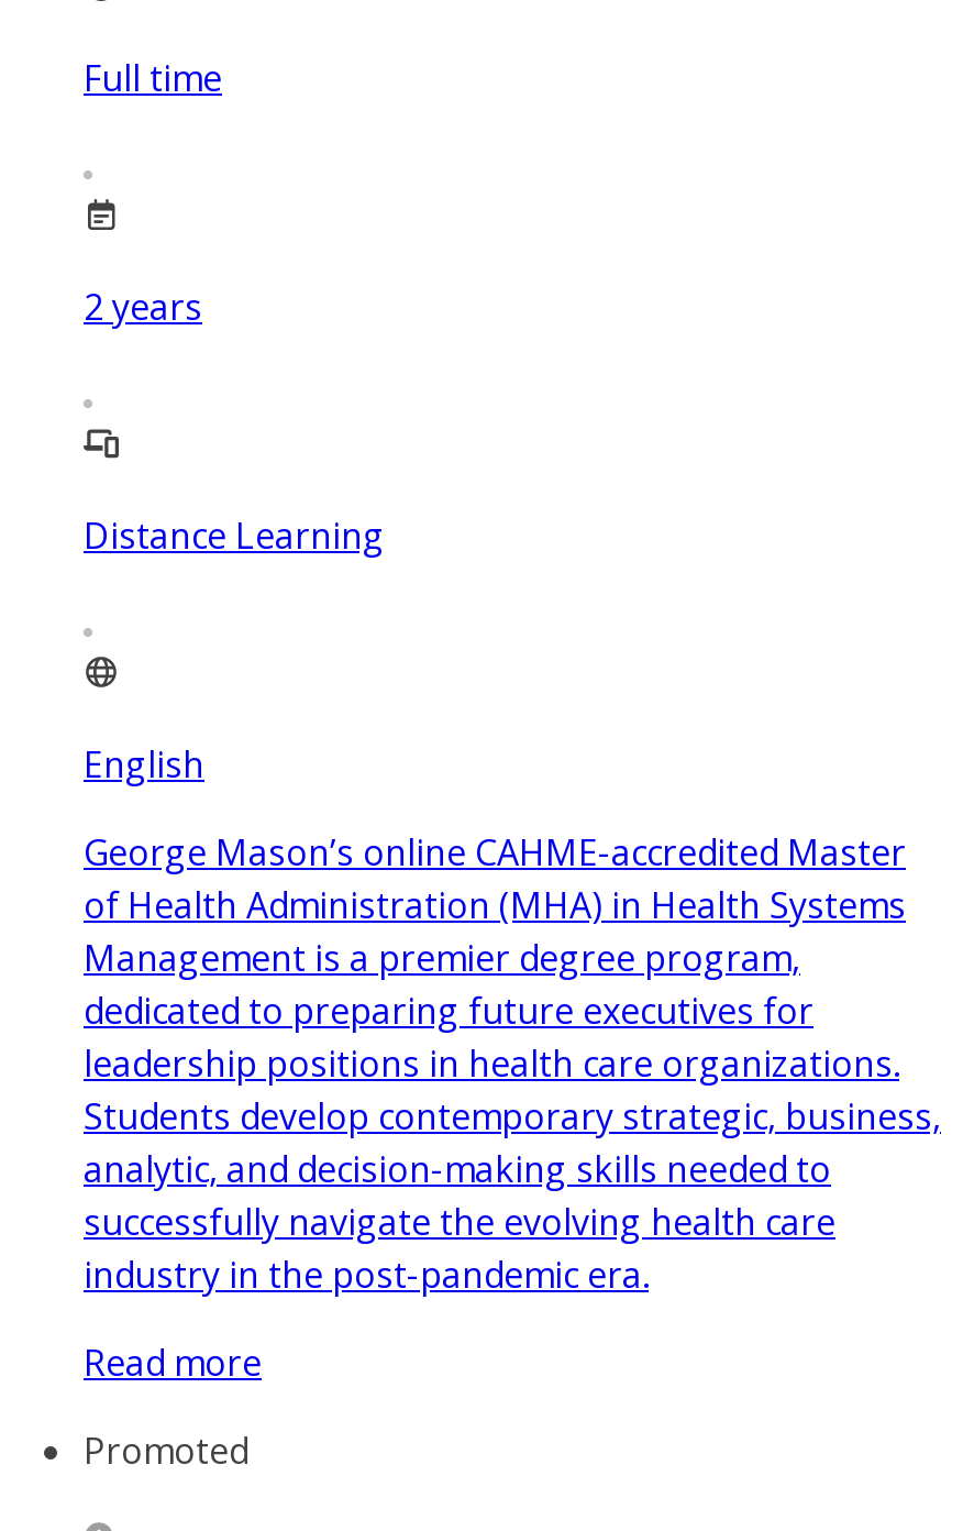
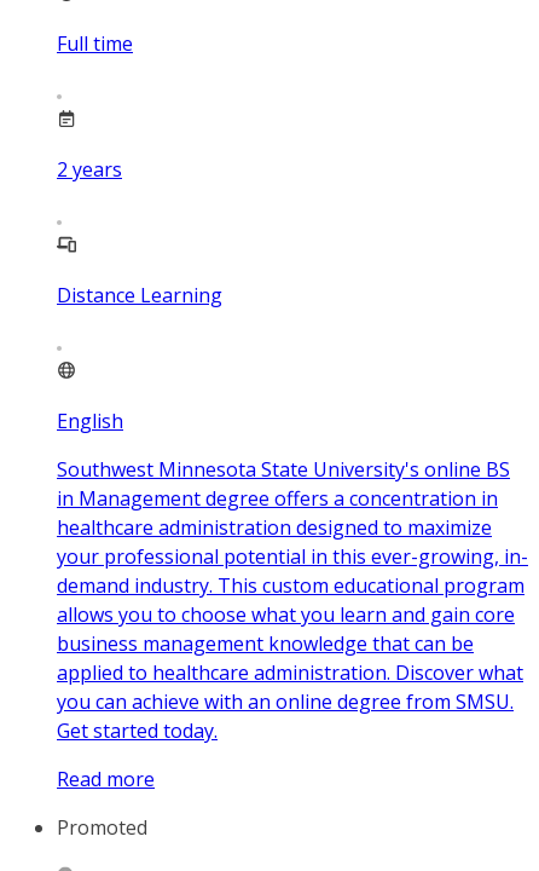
[84,828,941,1299] George Mason’s online CAHME-accredited Master | of Health Administration (MHA) in Health Systems | Management is a premier degree program, | dedicated to preparing future executives for | leadership positions in health care organizations. | Students develop contemporary strategic, business, | analytic, and decision-making skills needed to | successfully navigate the evolving health care | industry in the post-pandemic era. -> [57,456,528,743] Southwest Minnesota State University's online BS | in Management degree offers a concentration in | healthcare administration designed to maximize | your professional potential in this ever-growing, in- | demand industry. This custom educational program | allows you to choose what you learn and gain core | business management knowledge that can be | applied to healthcare administration. Discover what | you can achieve with an online degree from SMSU. | Get started today.

